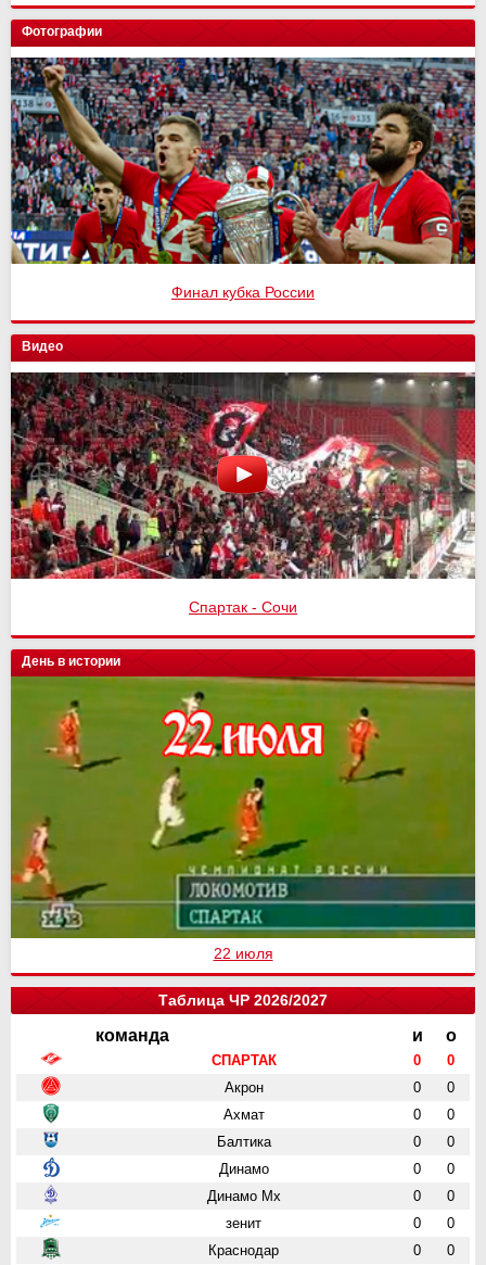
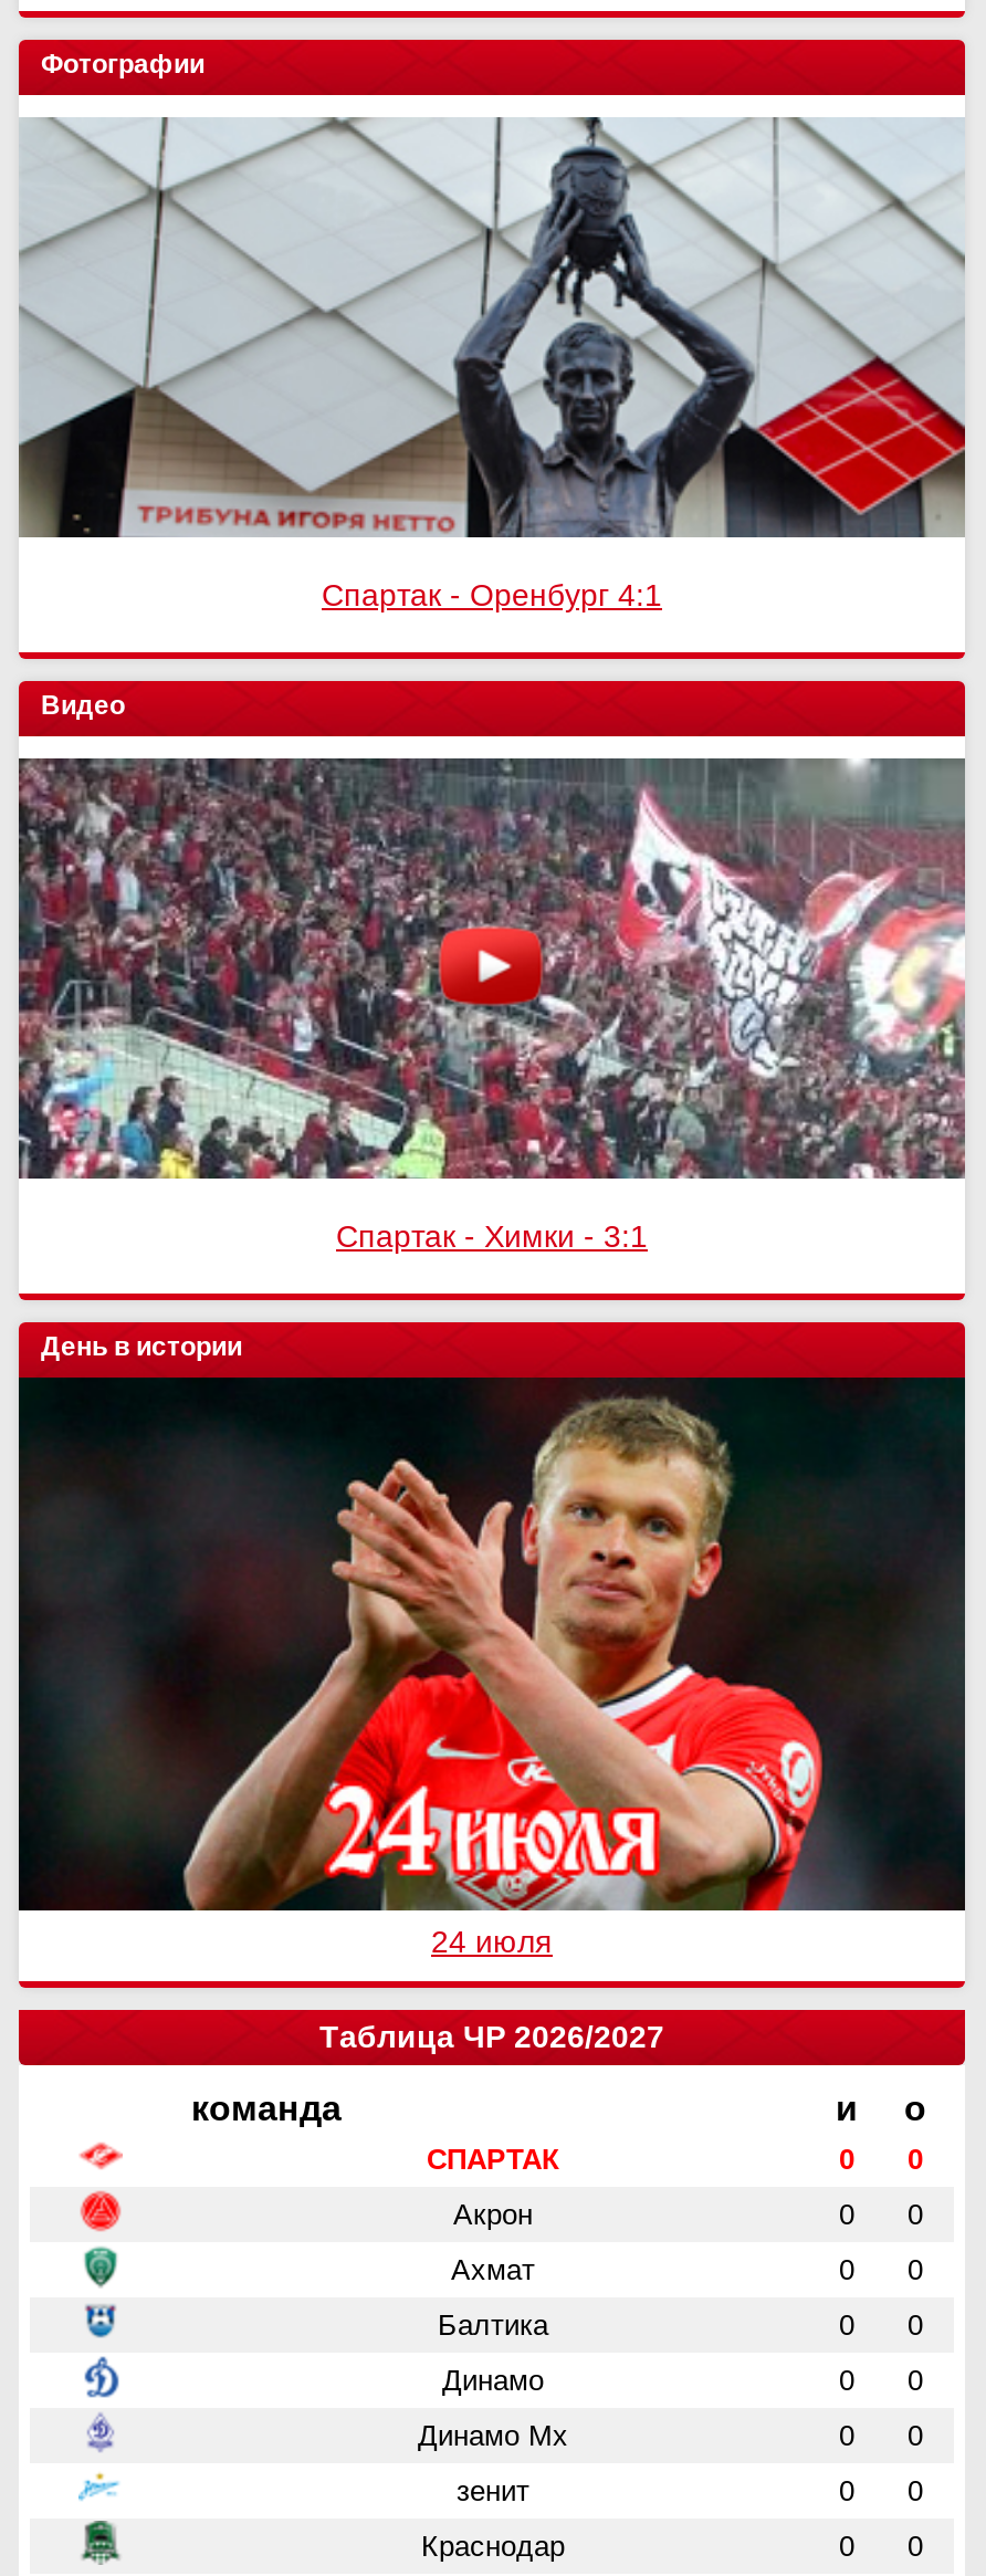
[10,56,476,301] [image] | Финал кубка России -> [17,117,967,612] [image] | Спартак - Оренбург 4:1
[10,371,476,616] [image] | Спартак - Сочи -> [17,758,967,1254] [image] | Спартак - Химки - 3:1
[10,675,476,962] [image] | 22 июля -> [17,1375,967,1959] [image] | 24 июля

